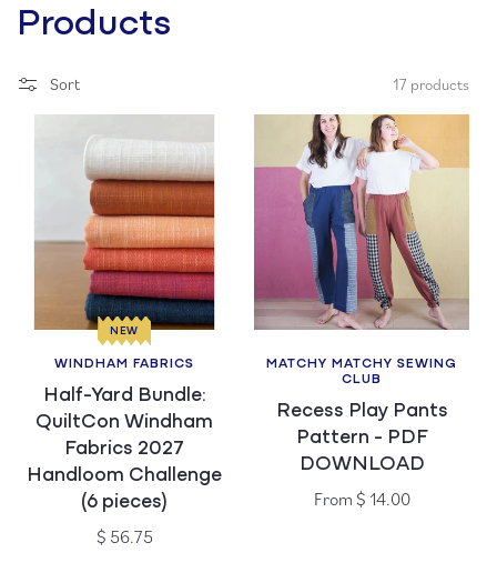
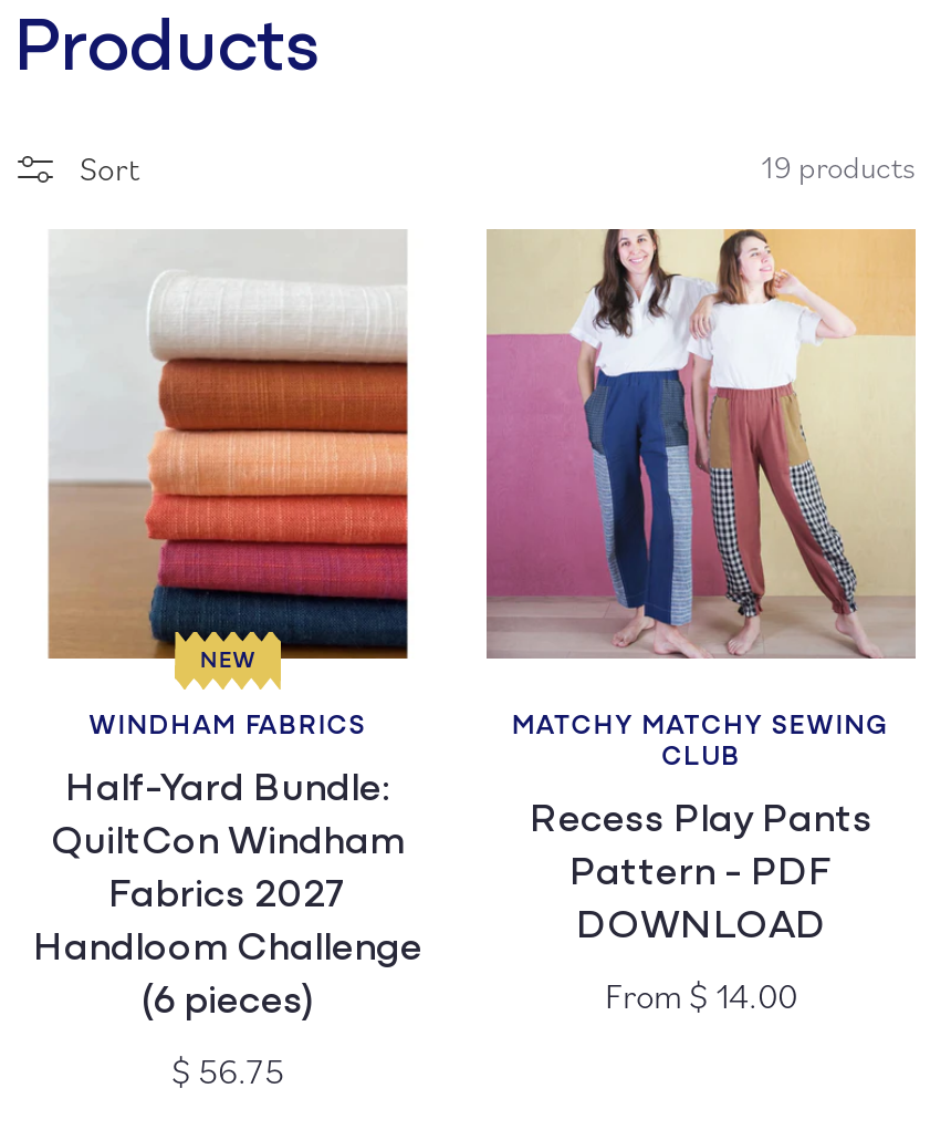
[393,74,469,94] 17 products -> [761,148,916,188] 19 products

